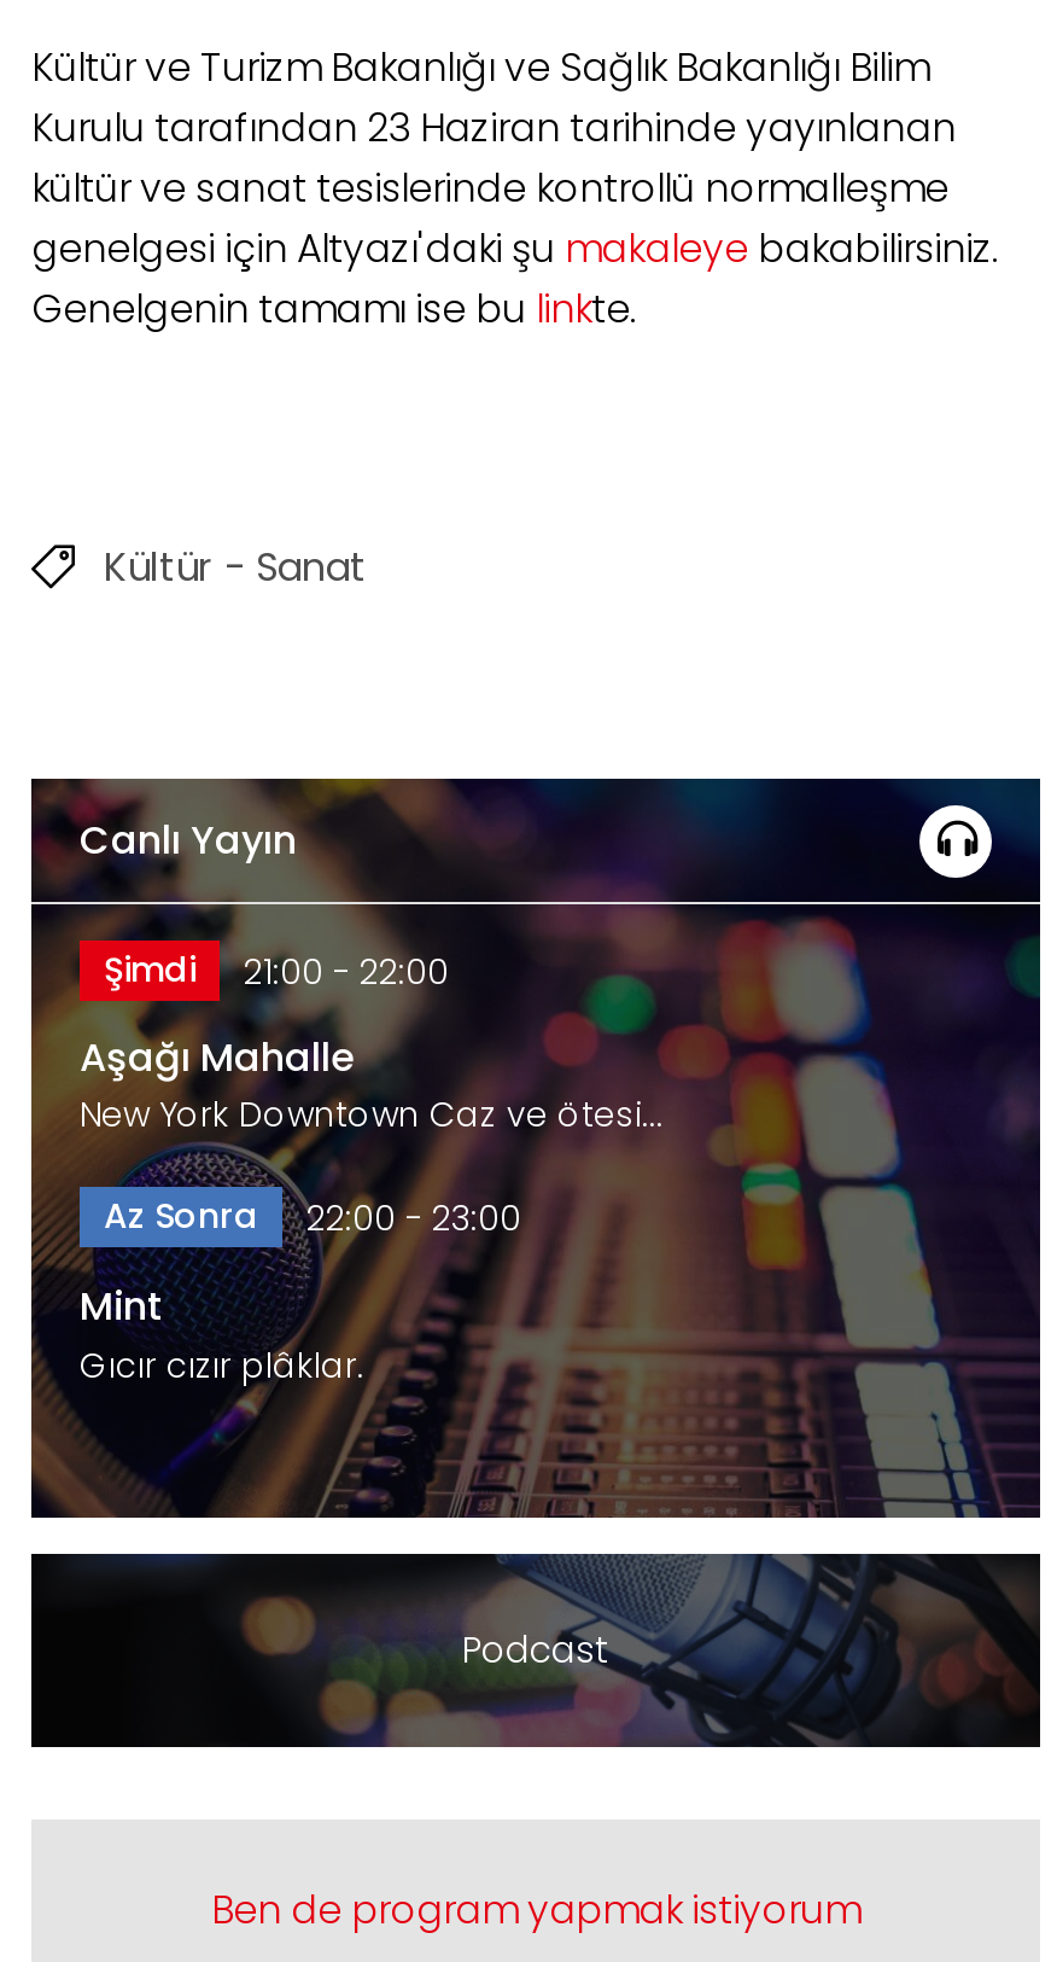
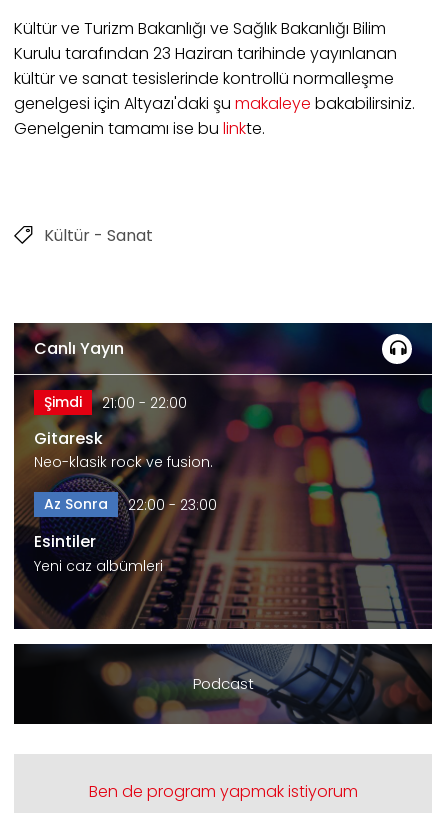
[80,1031,664,1140] Aşağı Mahalle | New York Downtown Caz ve ötesi... -> [34,427,213,472] Gitaresk | Neo-klasik rock ve fusion.
[80,1280,364,1391] Mint | Gıcır cızır plâklar. -> [34,530,163,576] Esintiler | Yeni caz albümleri

